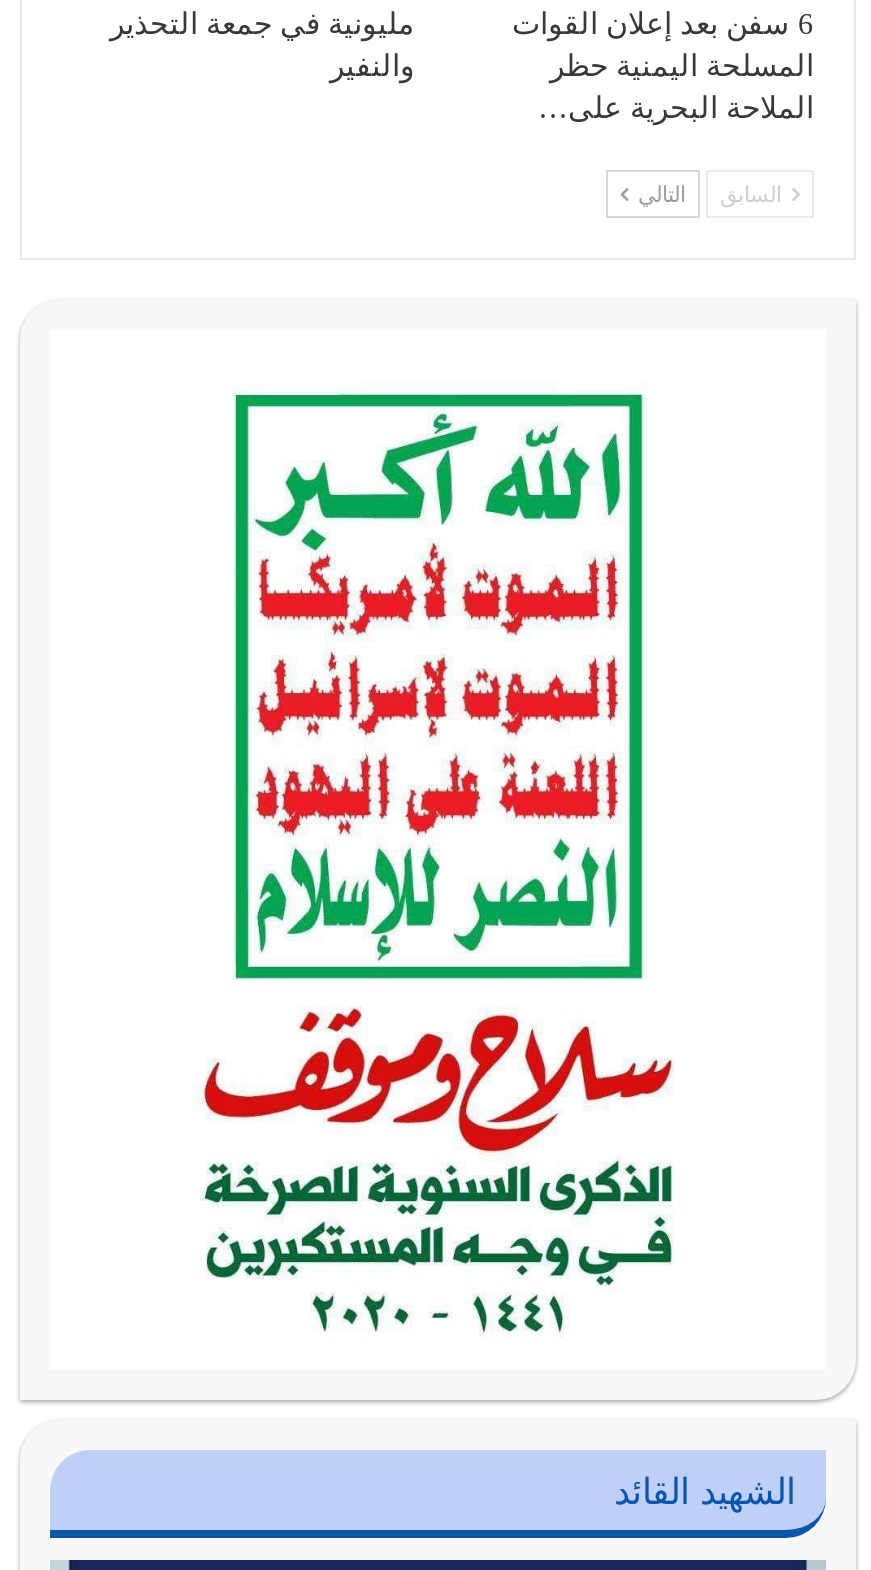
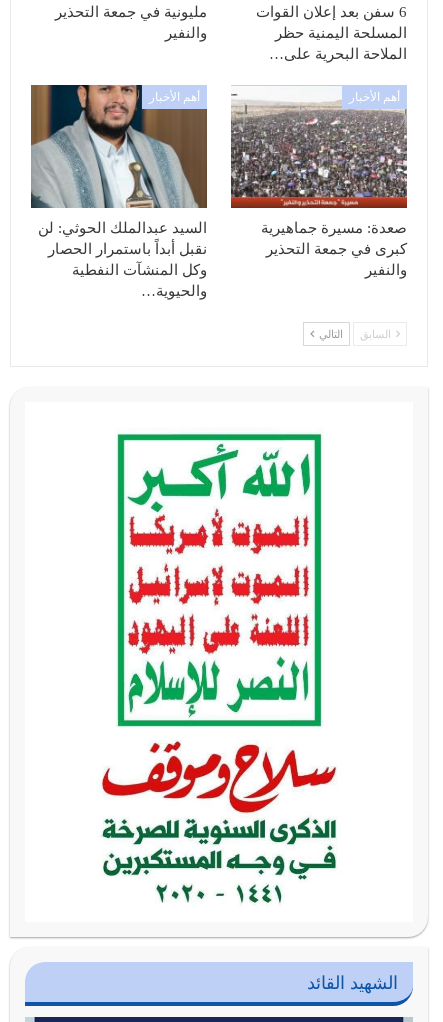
none -> [30,84,208,209] [image] | أهم الأخبار
none -> [38,220,207,299] السيد عبدالملك الحوثي: لن | نقبل أبداً باستمرار الحصار | وكل المنشآت النفطية | والحيوية…
none -> [230,89,408,209] [image] | أهم الأخبار
none -> [261,220,407,278] صعدة: مسيرة جماهيرية | كبرى في جمعة التحذير | والنفير

